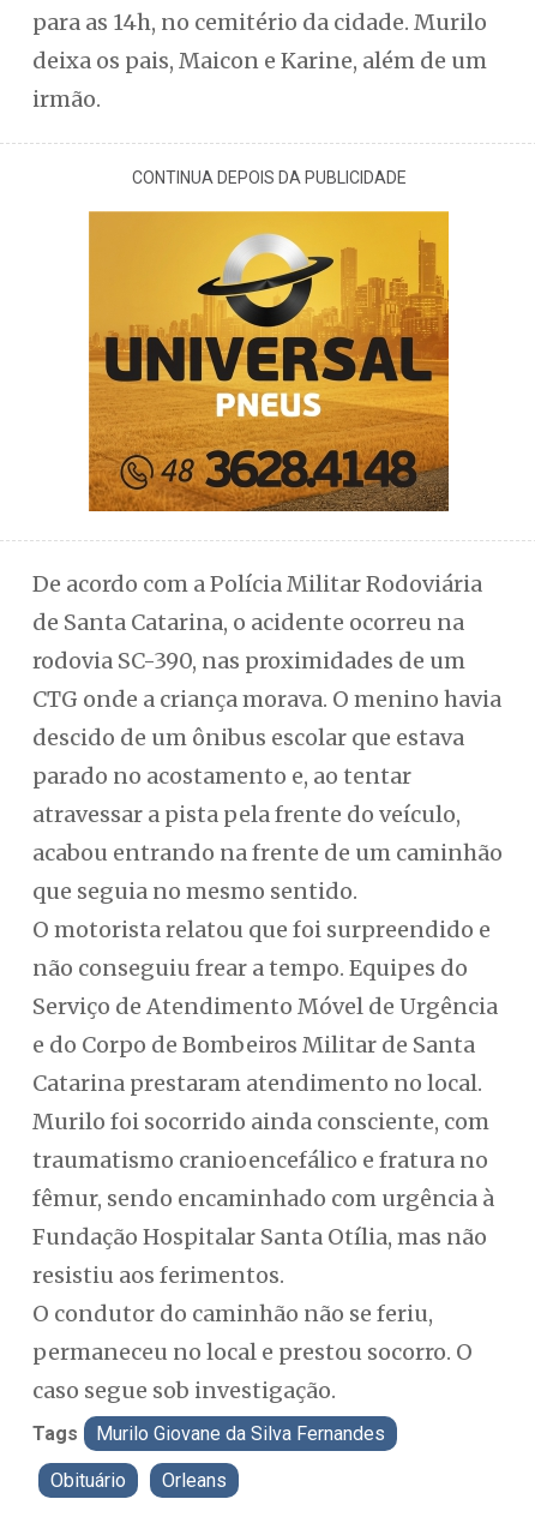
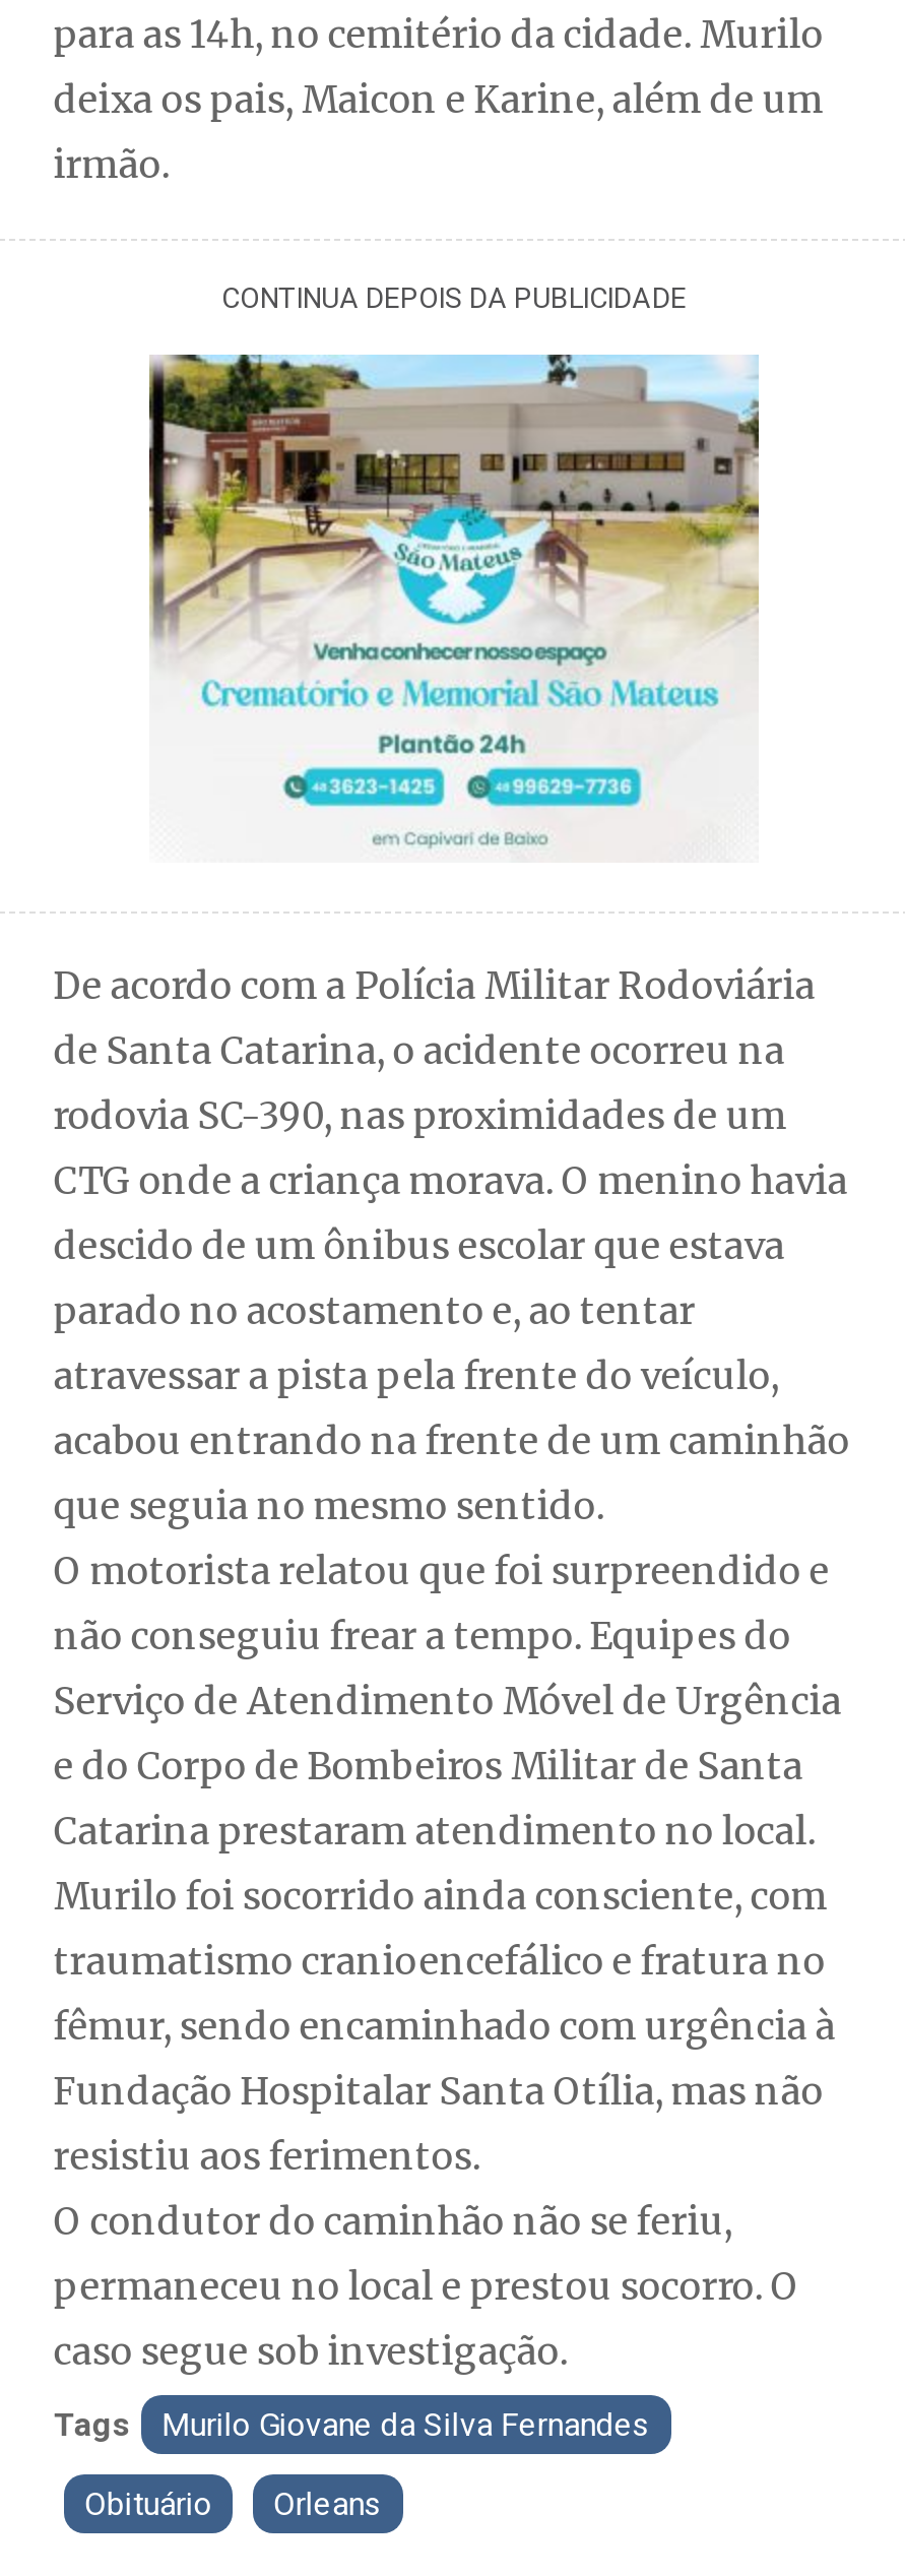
[88,210,450,512] [image] -> [147,353,761,863] [image]

